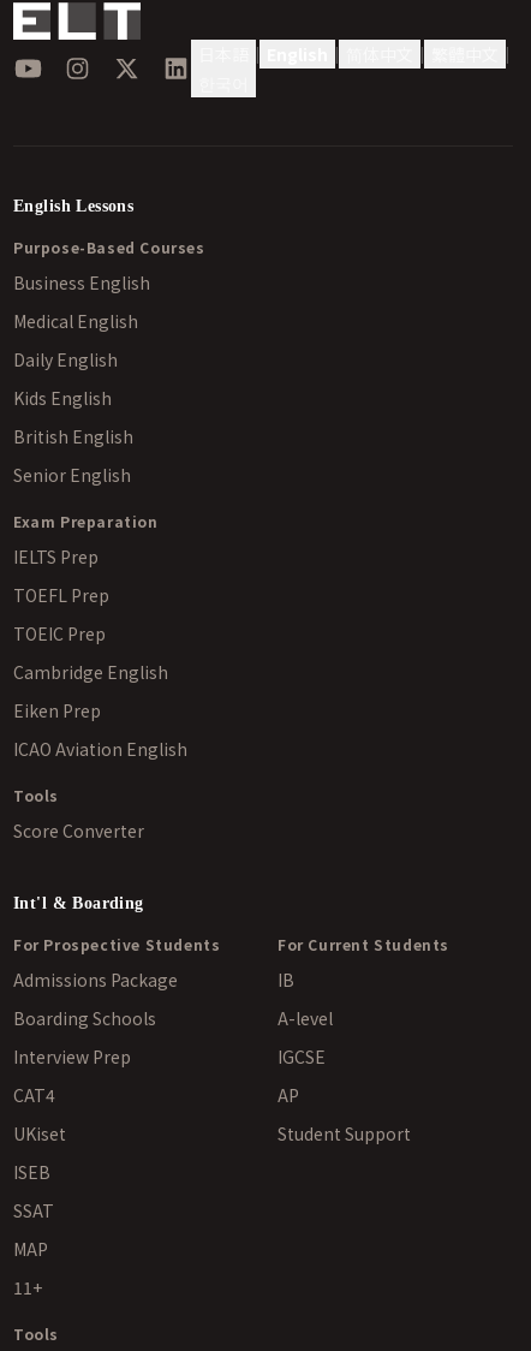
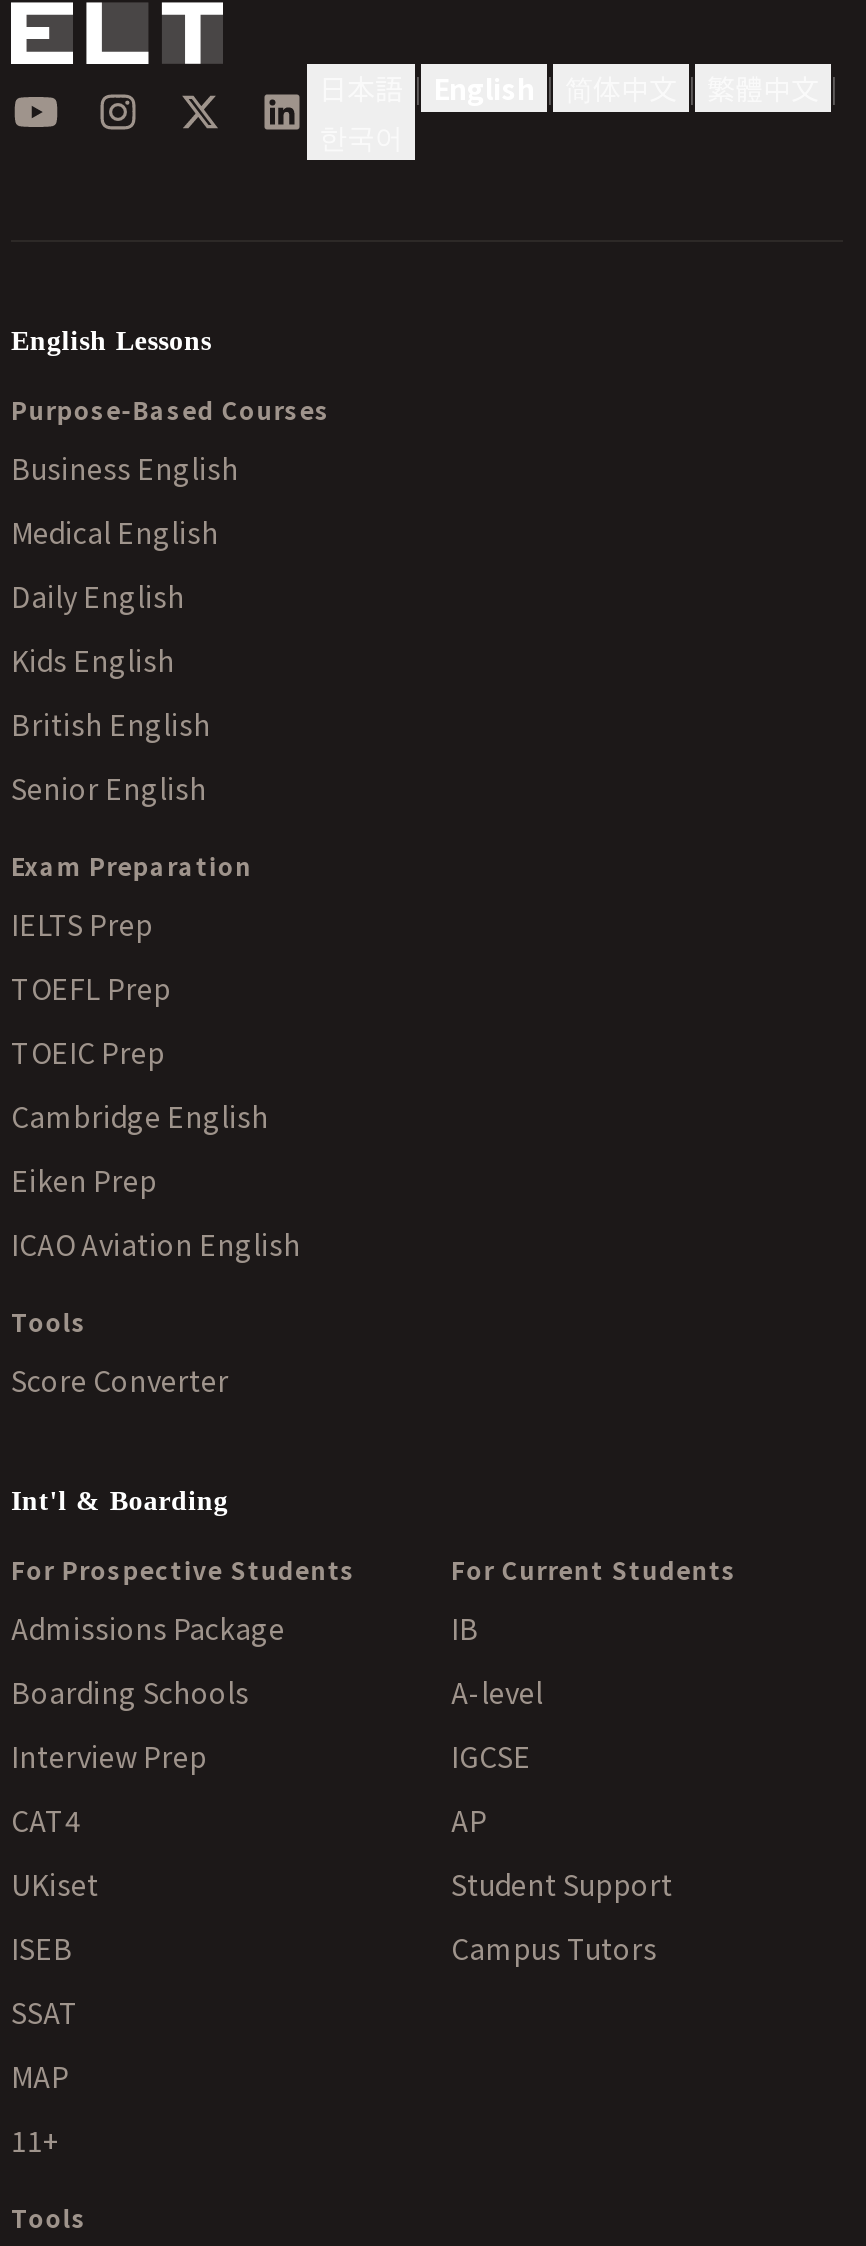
none -> [451,1928,657,1968] Campus Tutors

